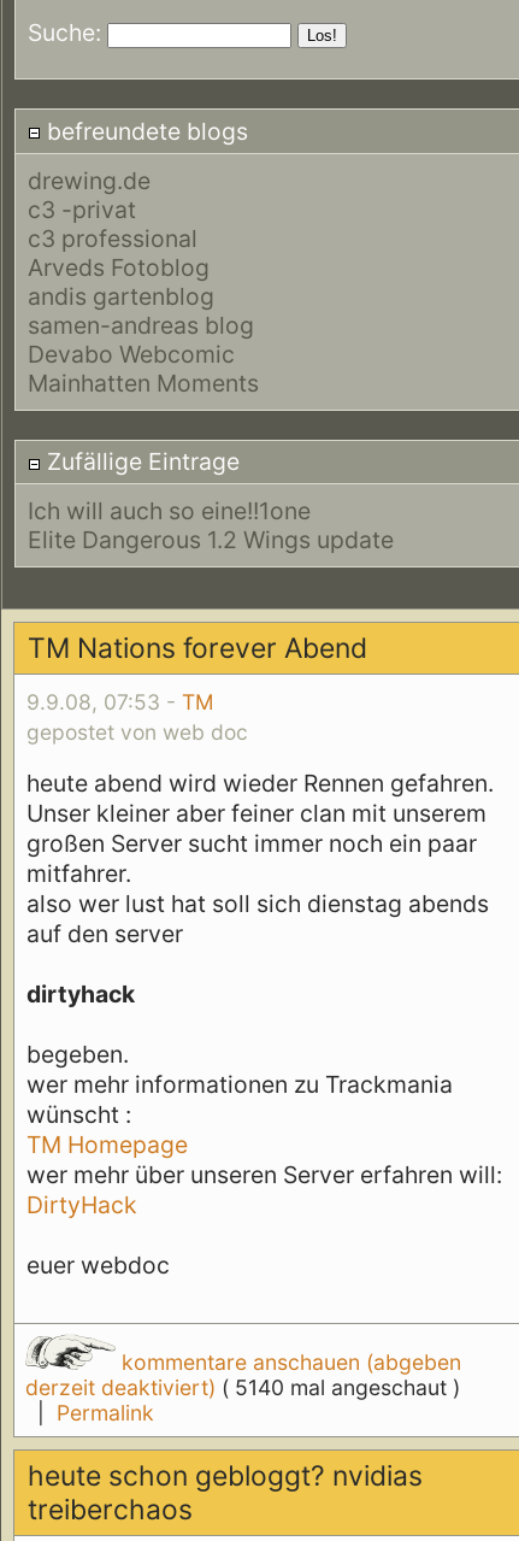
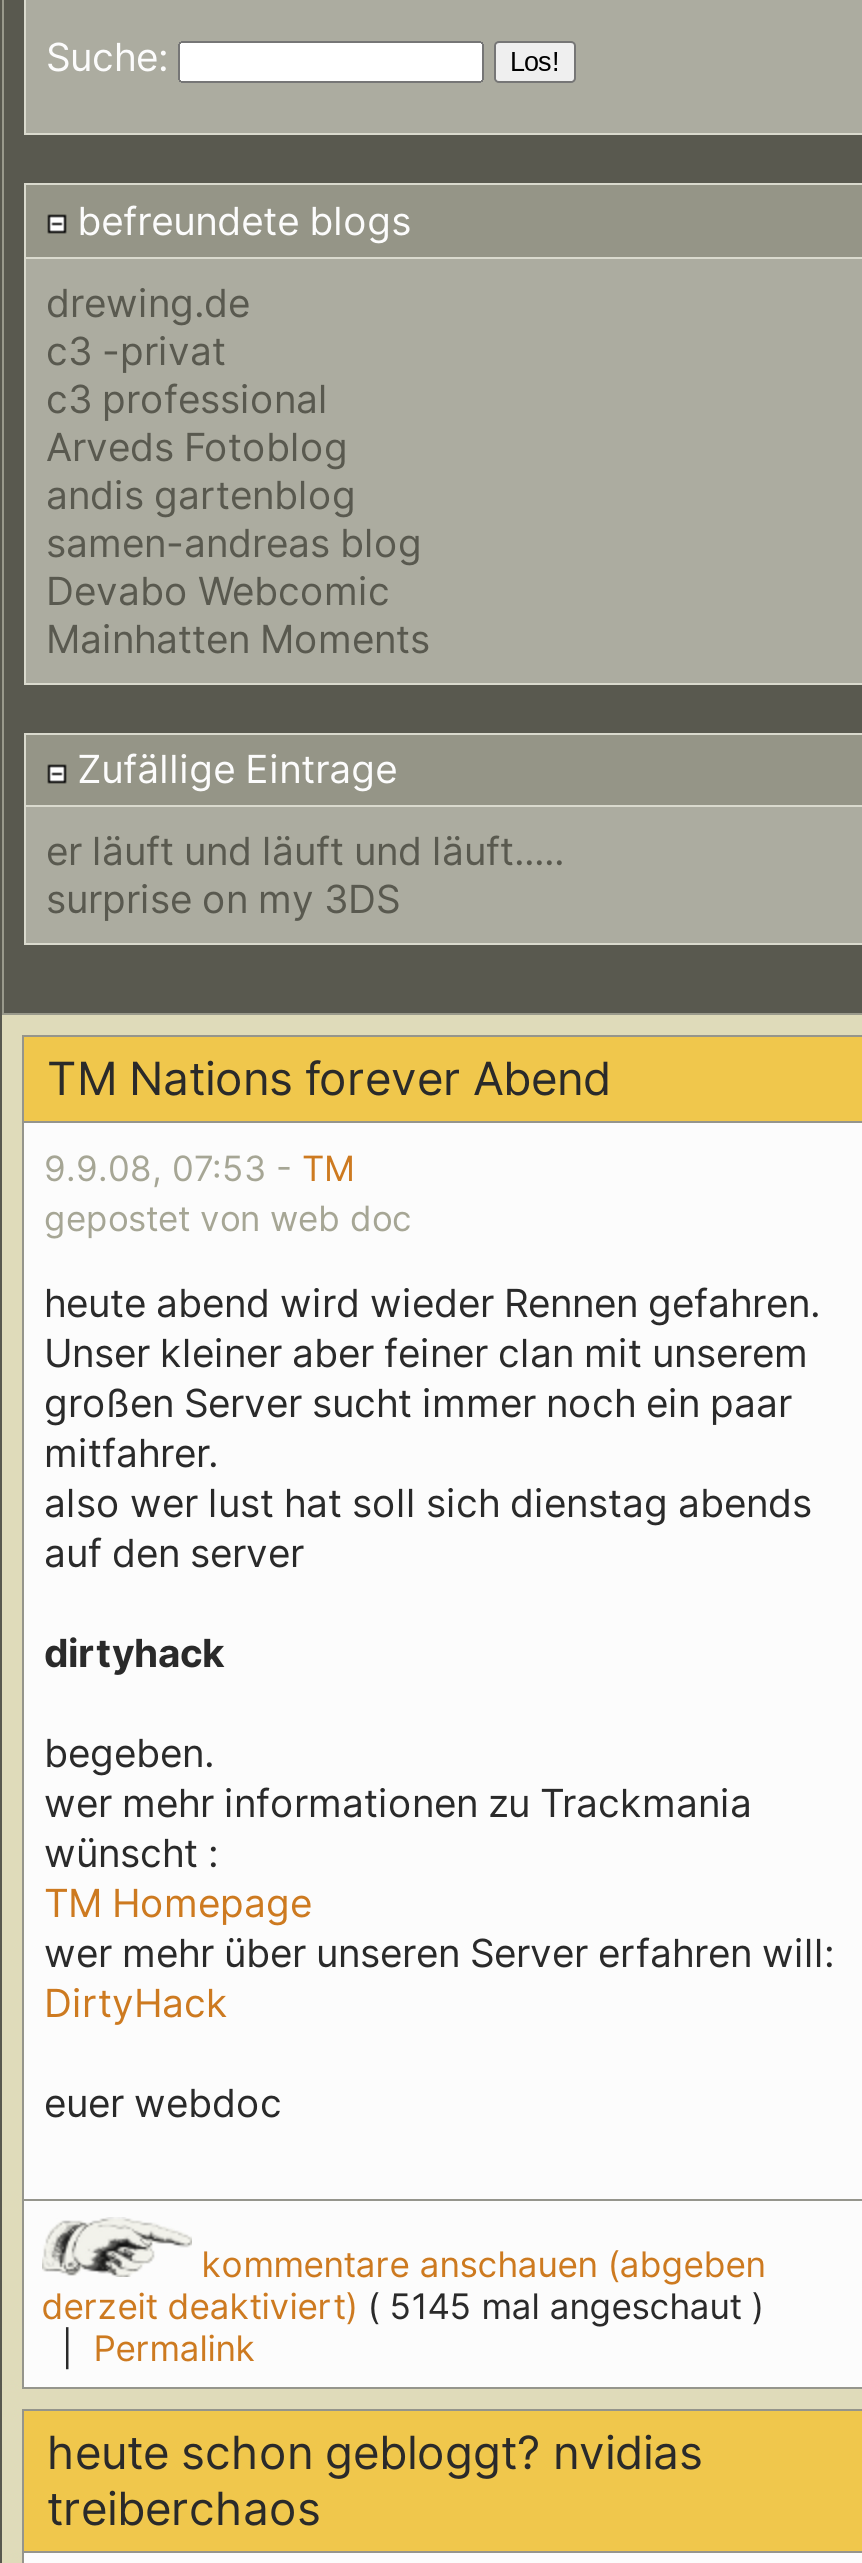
[28,497,394,555] Ich will auch so eine!!1one | Elite Dangerous 1.2 Wings update -> [46,828,564,924] er läuft und läuft und läuft..... | surprise on my 3DS
[25,1375,460,1401] derzeit deaktiviert) ( 5140 mal angeschaut ) -> [42,2286,764,2328] derzeit deaktiviert) ( 5145 mal angeschaut )

